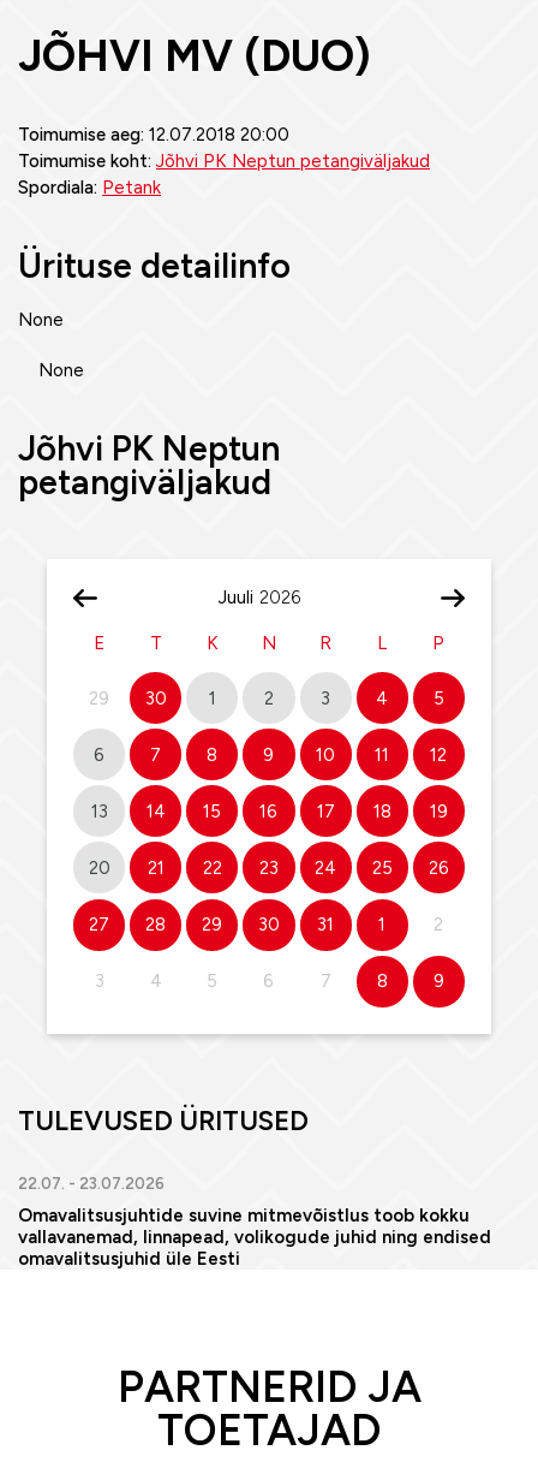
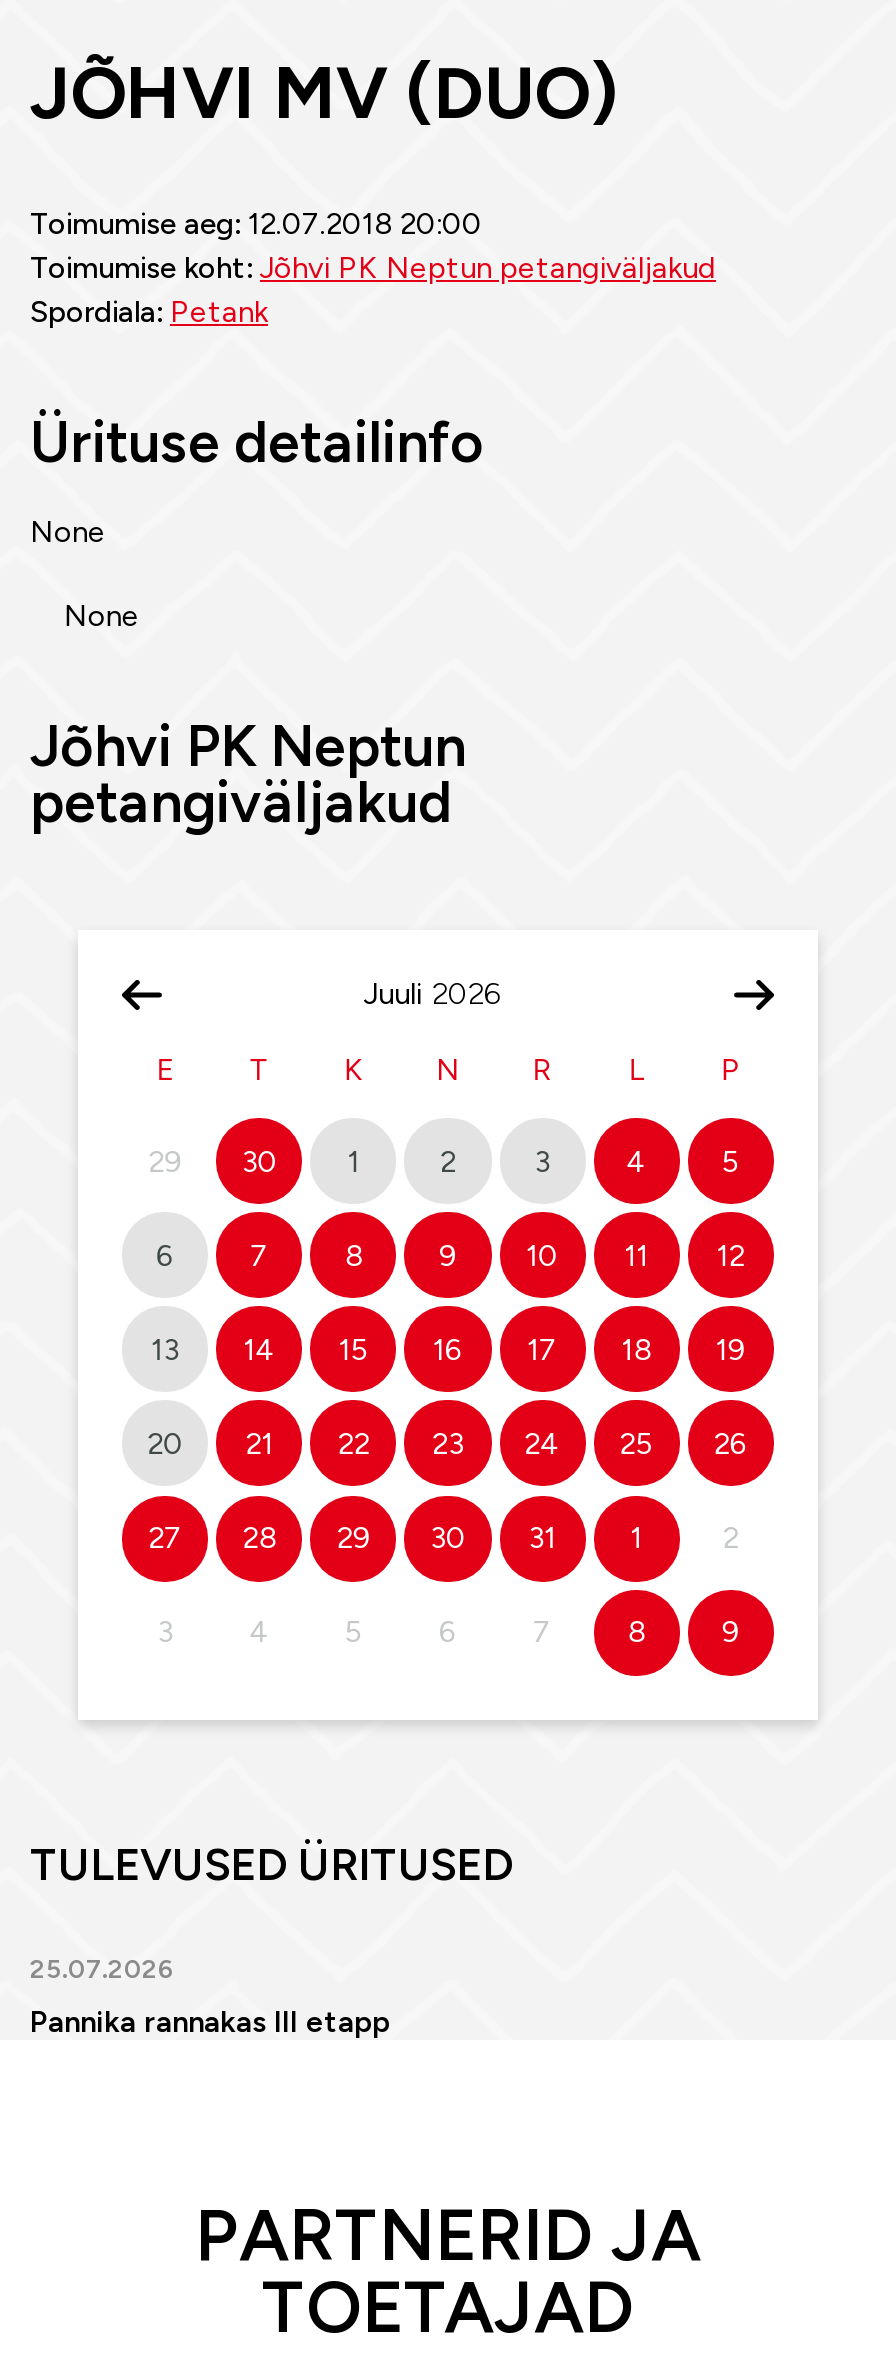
[18,1174,165,1192] 22.07. - 23.07.2026 -> [30,1954,174,1984] 25.07.2026
[18,1204,491,1269] Omavalitsusjuhtide suvine mitmevõistlus toob kokku | vallavanemad, linnapead, volikogude juhid ning endised | omavalitsusjuhid üle Eesti -> [30,2004,390,2040] Pannika rannakas III etapp

